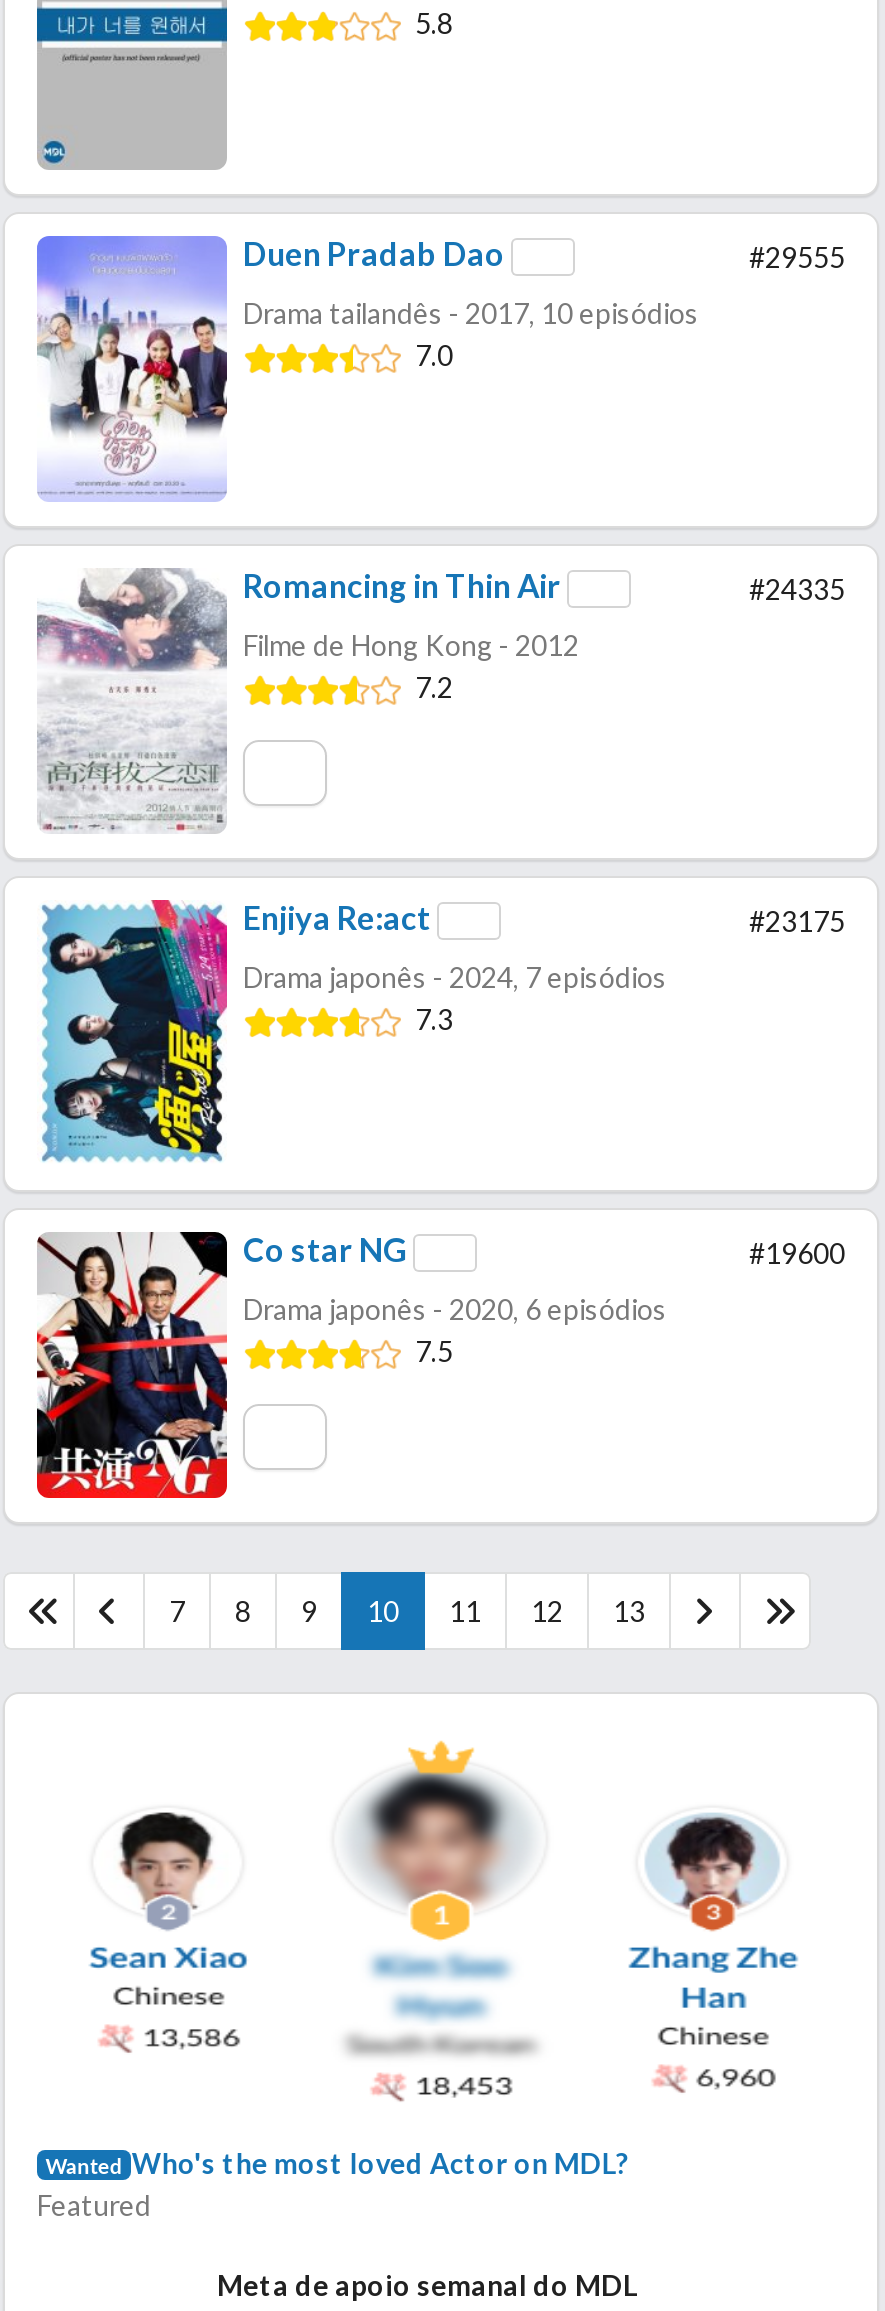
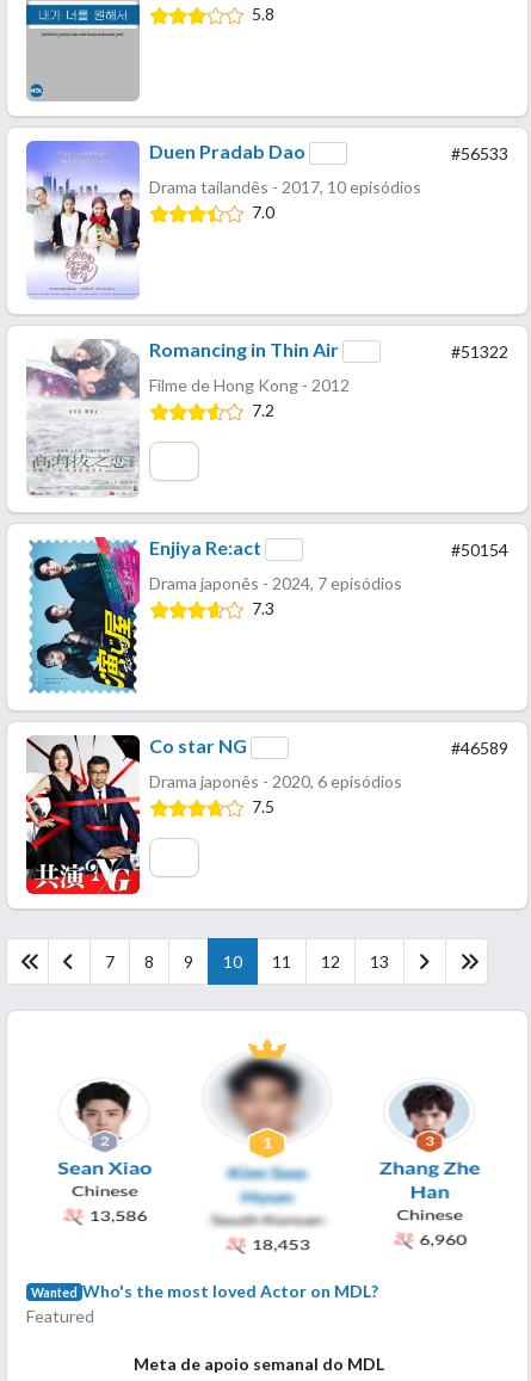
[749,239,845,273] #29555 -> [451,143,508,163] #56533
[749,571,845,605] #24335 -> [451,341,508,361] #51322
[749,903,845,937] #23175 -> [451,539,508,559] #50154
[749,1235,845,1269] #19600 -> [451,737,508,758] #46589

